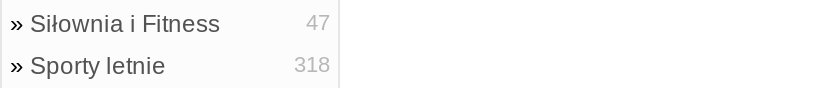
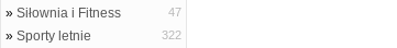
[294,52,330,76] 318 -> [162,28,181,41] 322

